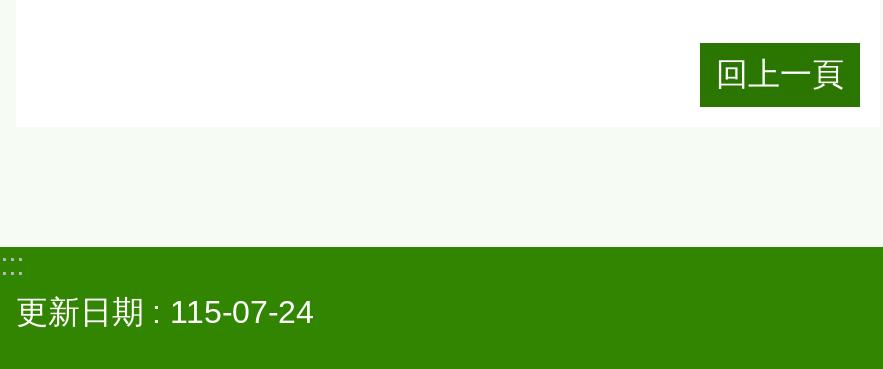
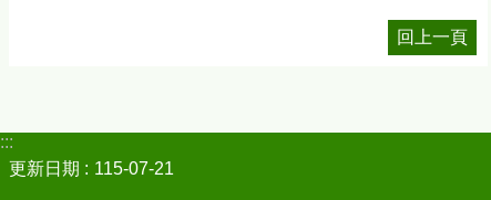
[170,295,314,329] 115-07-24 -> [94,159,174,178] 115-07-21

